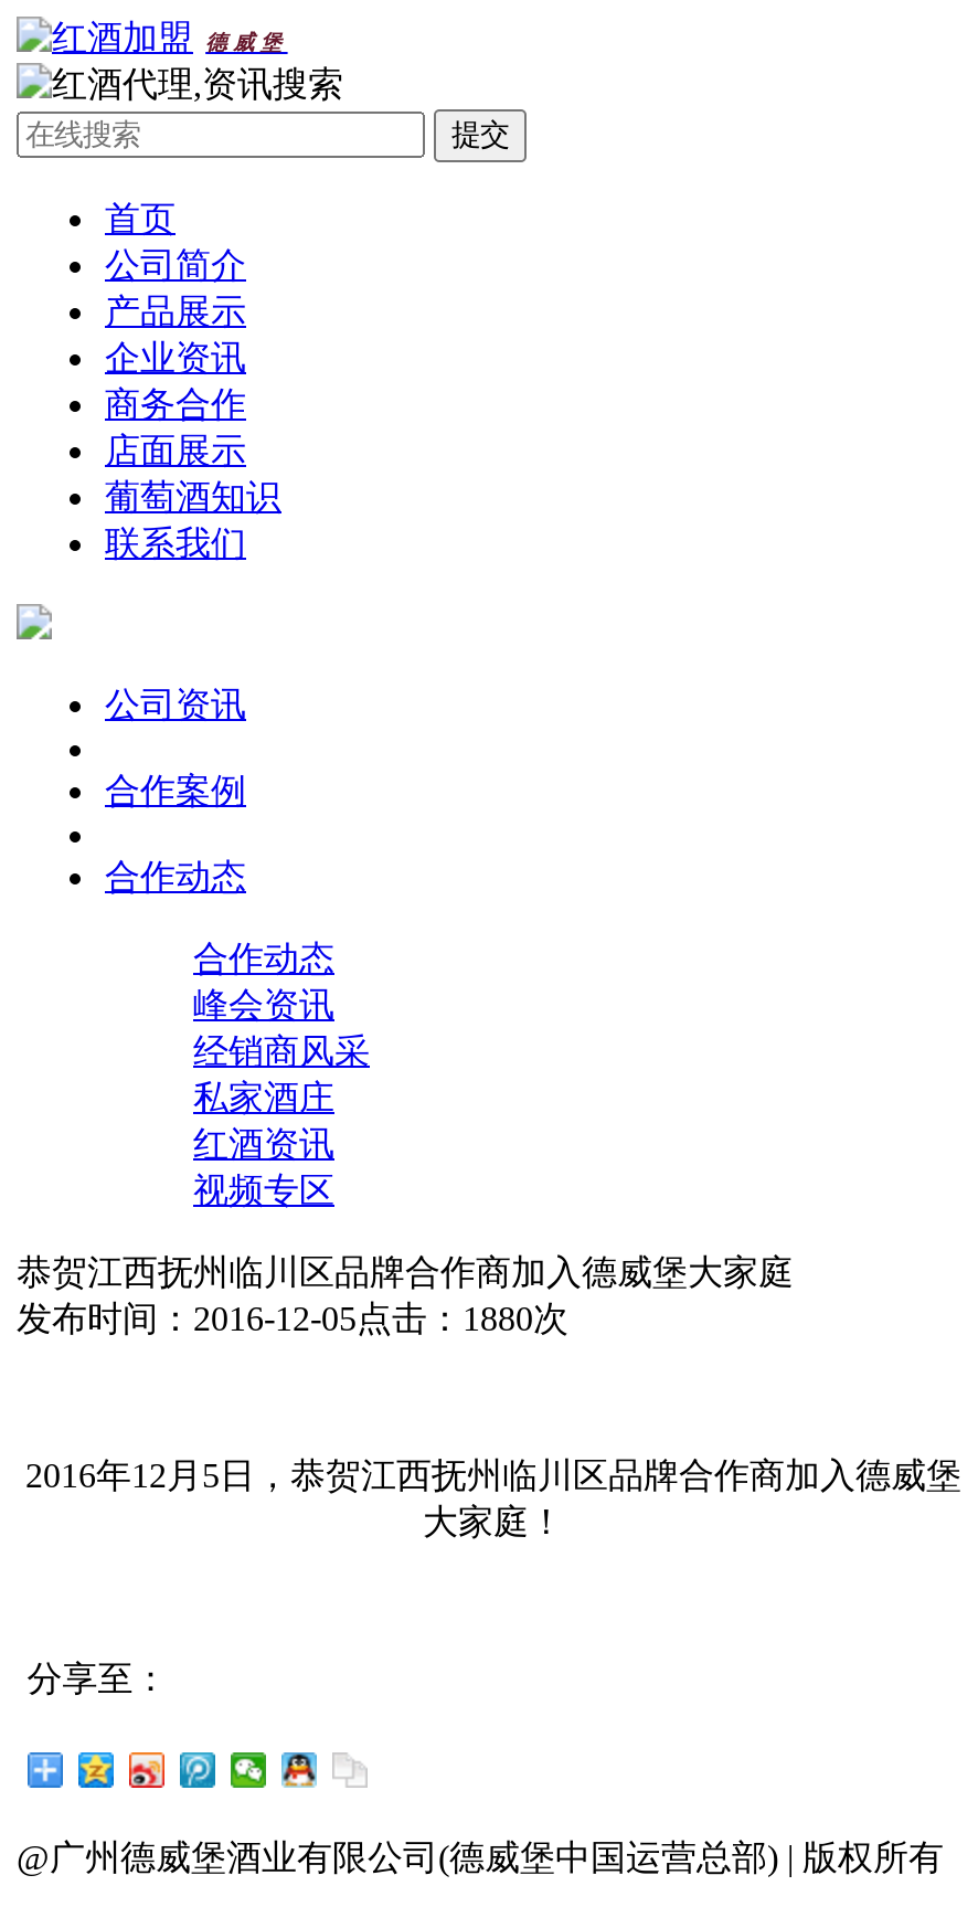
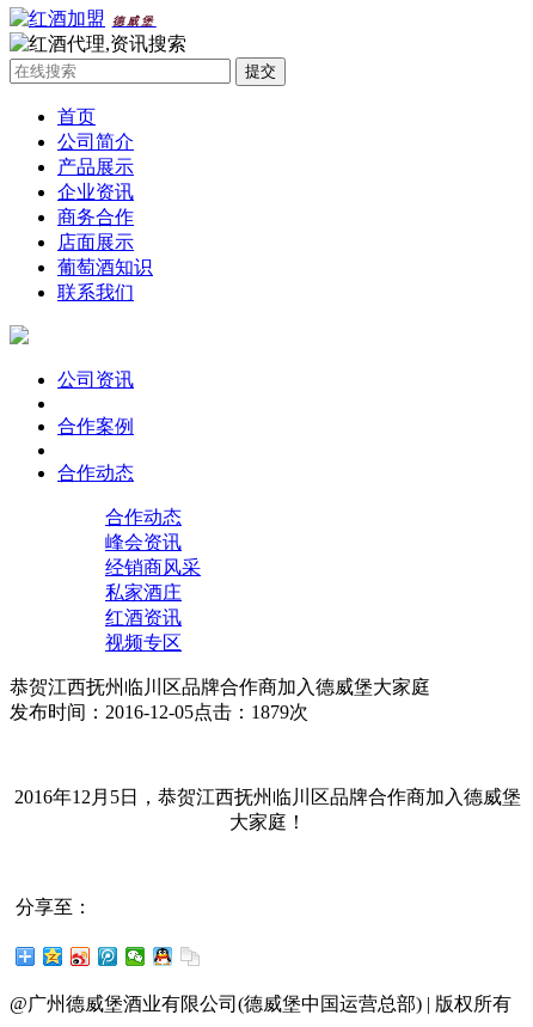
[17,1300,568,1337] 发布时间：2016-12-05点击：1880次 -> [10,702,308,722] 发布时间：2016-12-05点击：1879次

